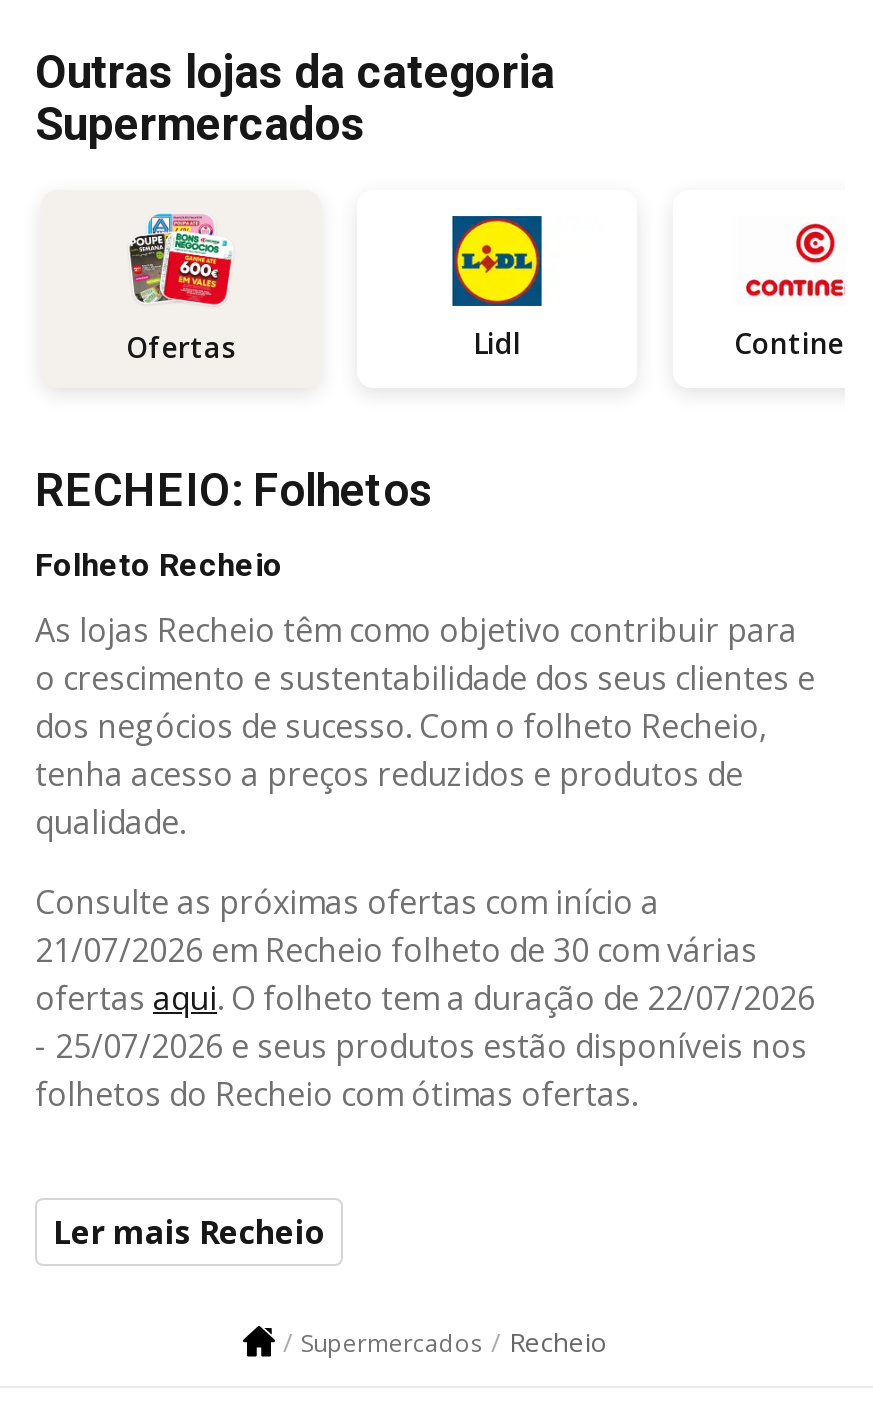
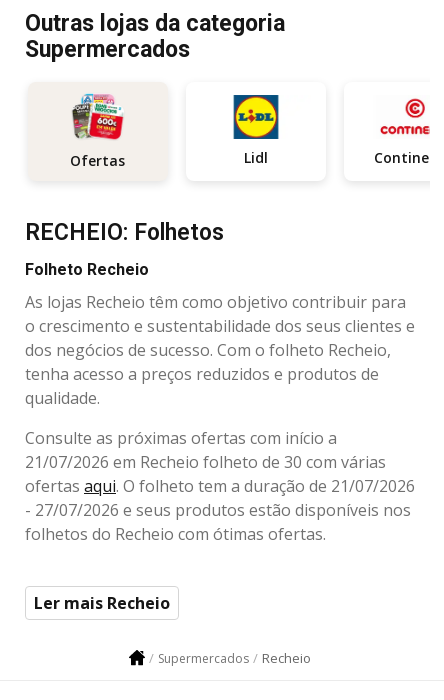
[35,977,815,1021] ofertas aqui. O folheto tem a duração de 22/07/2026 -> [25,475,415,497] ofertas aqui. O folheto tem a duração de 21/07/2026
[35,1025,807,1069] - 25/07/2026 e seus produtos estão disponíveis nos -> [25,499,411,521] - 27/07/2026 e seus produtos estão disponíveis nos

